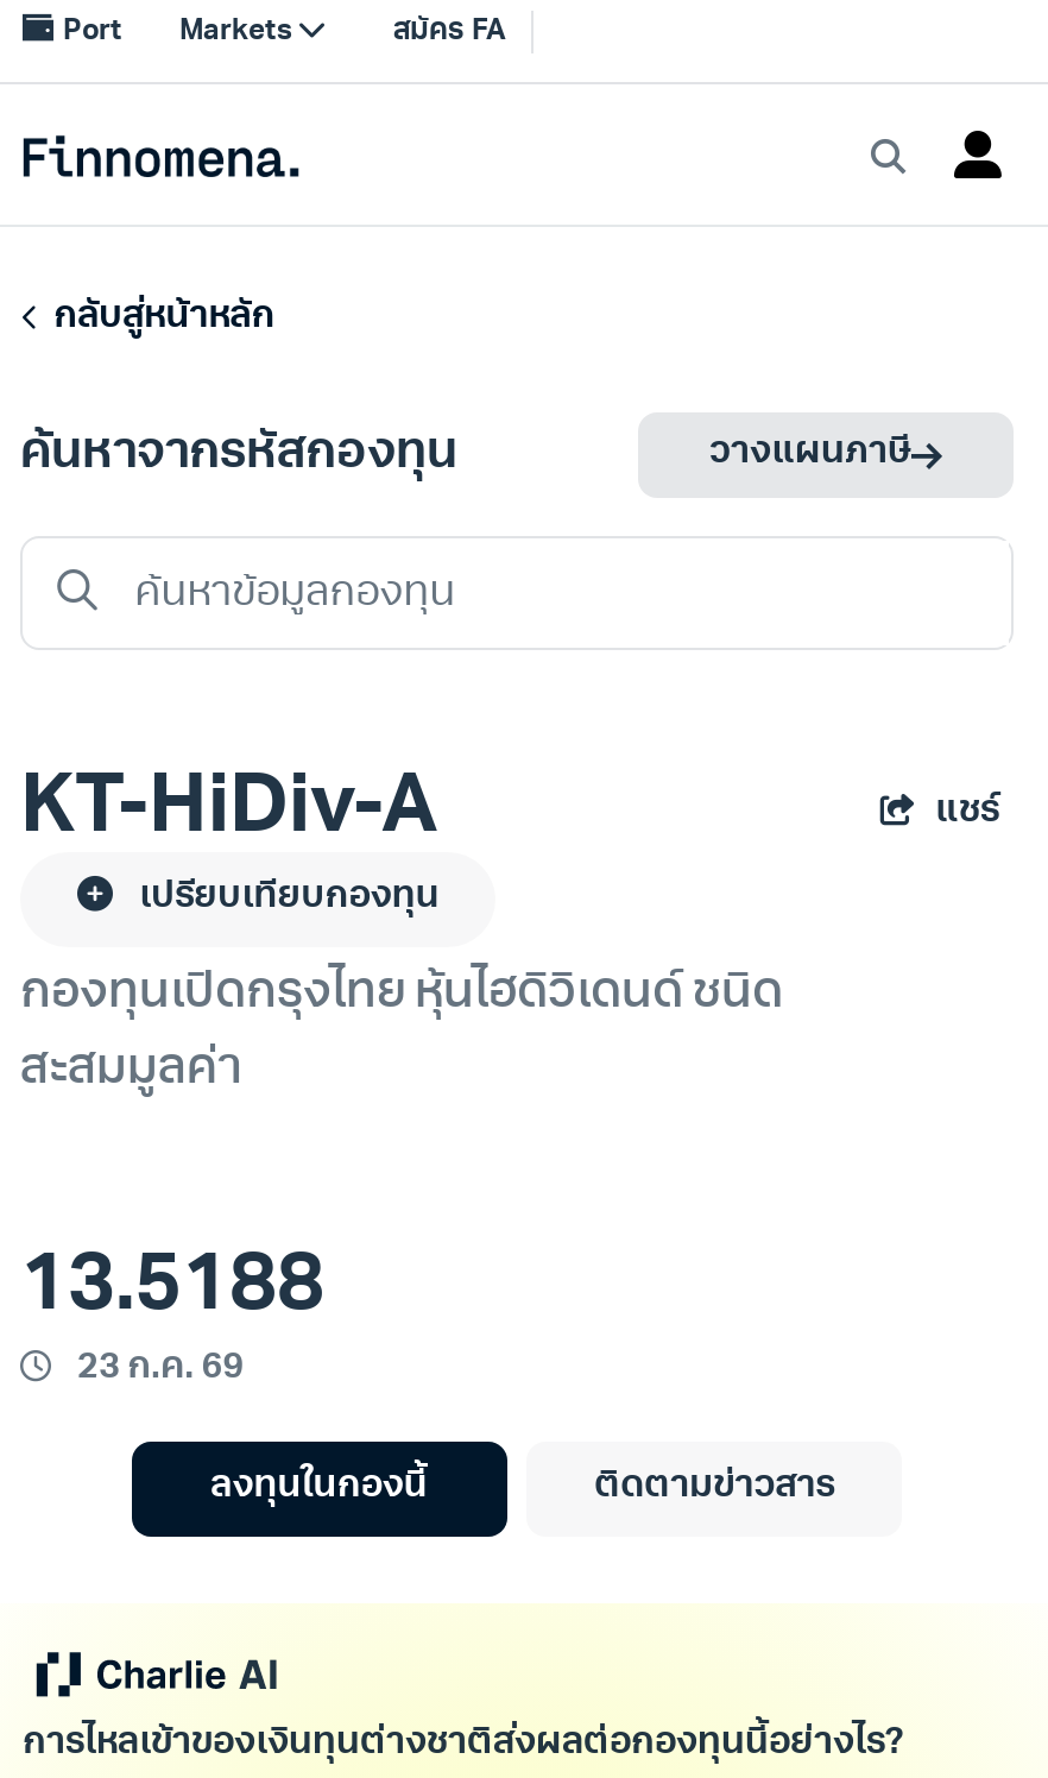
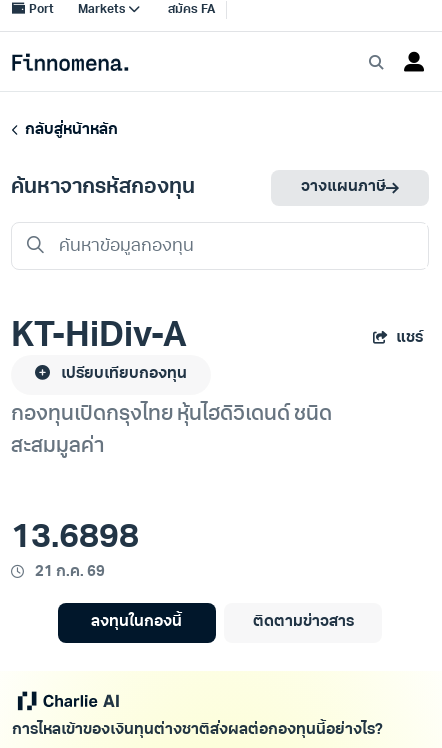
[20,1247,324,1330] 13.5188 -> [11,521,139,556] 13.6898
[70,1352,244,1387] 23 ก.ค. 69 -> [32,565,105,580] 21 ก.ค. 69

